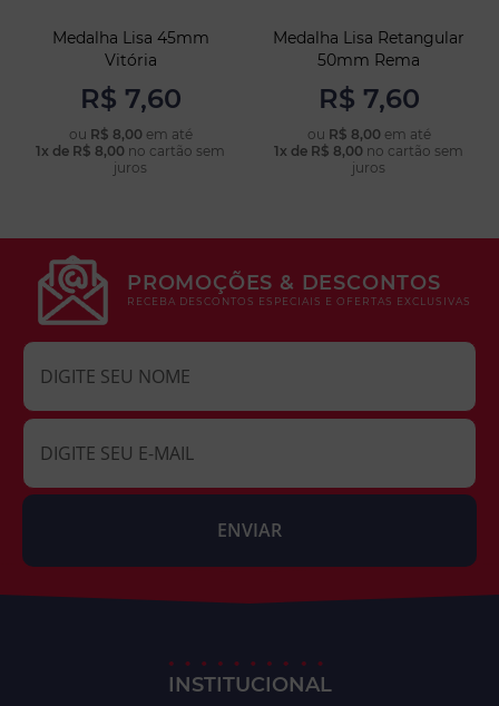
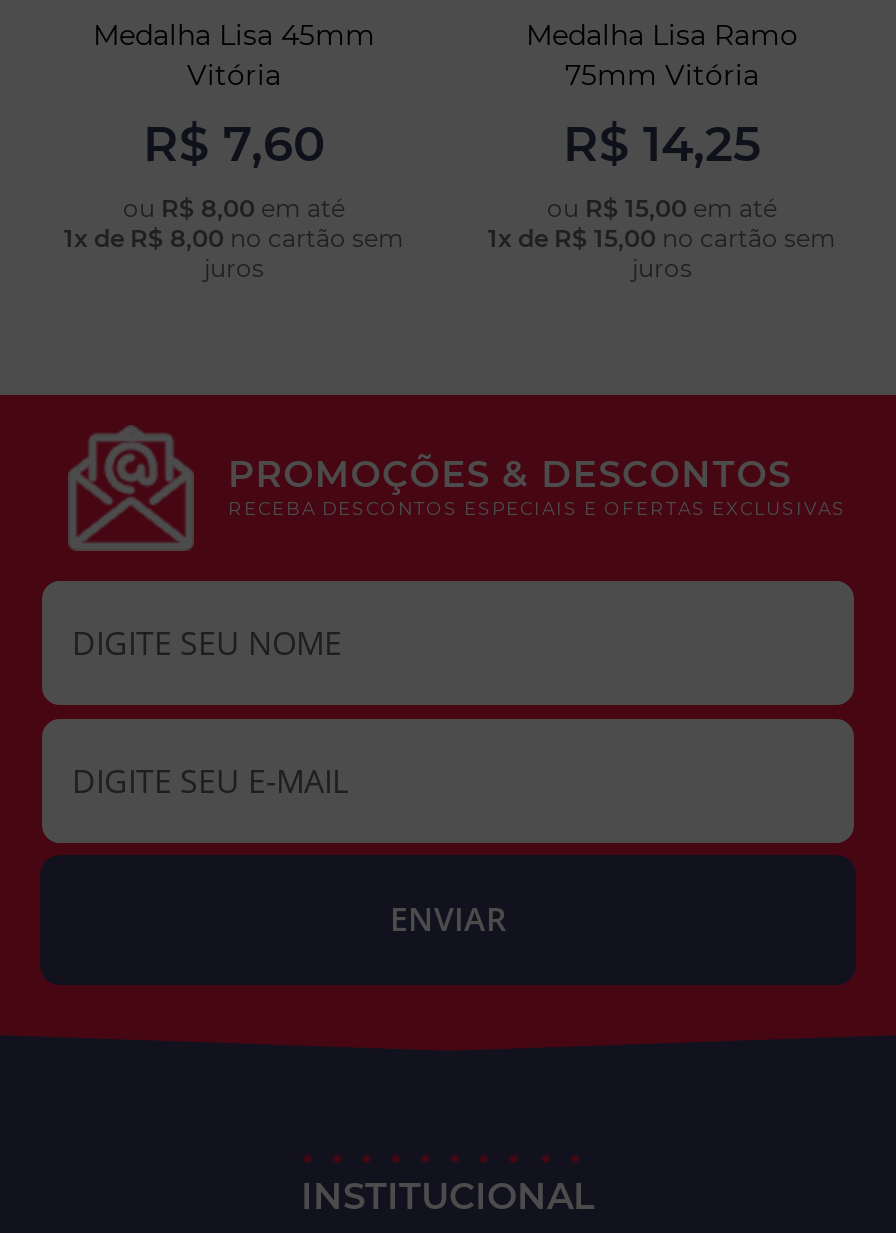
[273,27,464,159] Medalha Lisa Retangular | 50mm Rema | R$ 7,60 | ou R$ 8,00 em até | 1x de R$ 8,00 no cartão sem -> [488,16,836,252] Medalha Lisa Ramo | 75mm Vitória | R$ 14,25 | ou R$ 15,00 em até | 1x de R$ 15,00 no cartão sem

